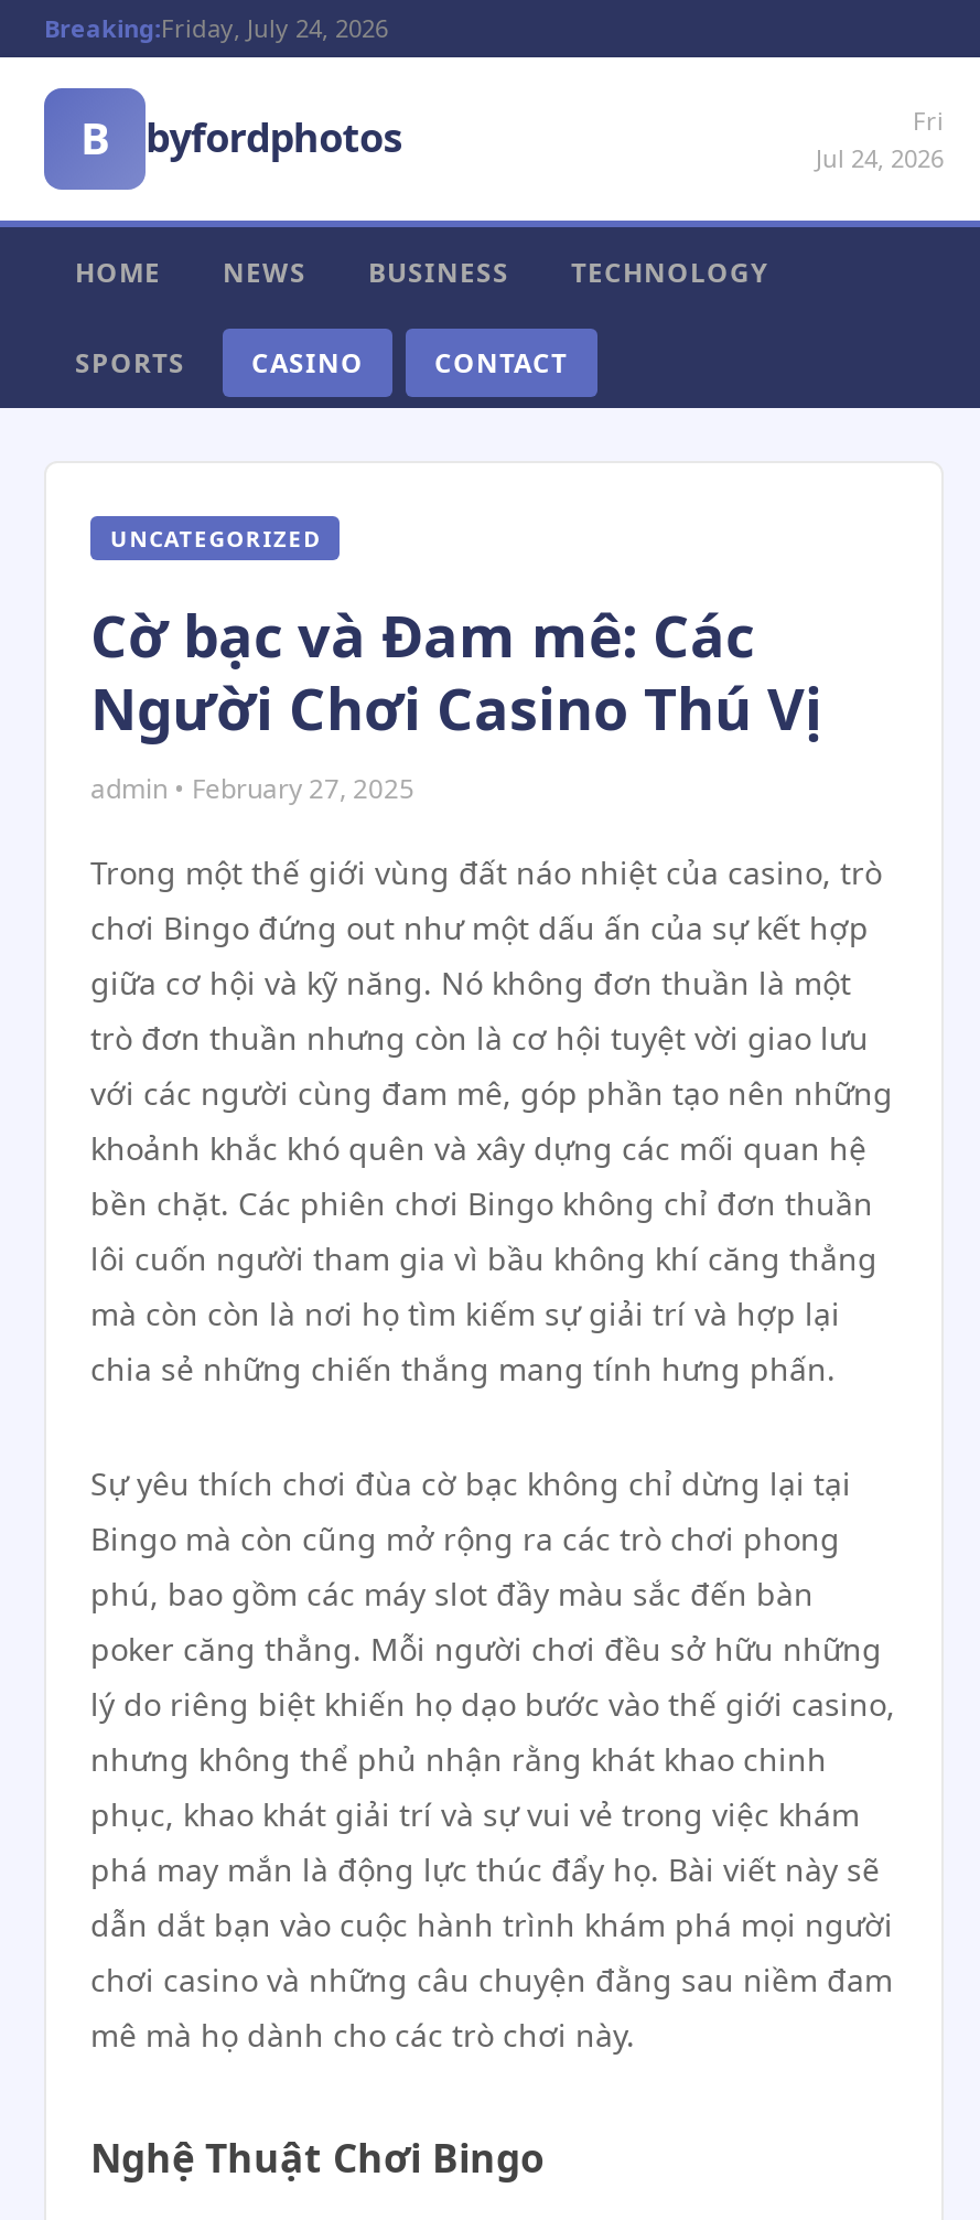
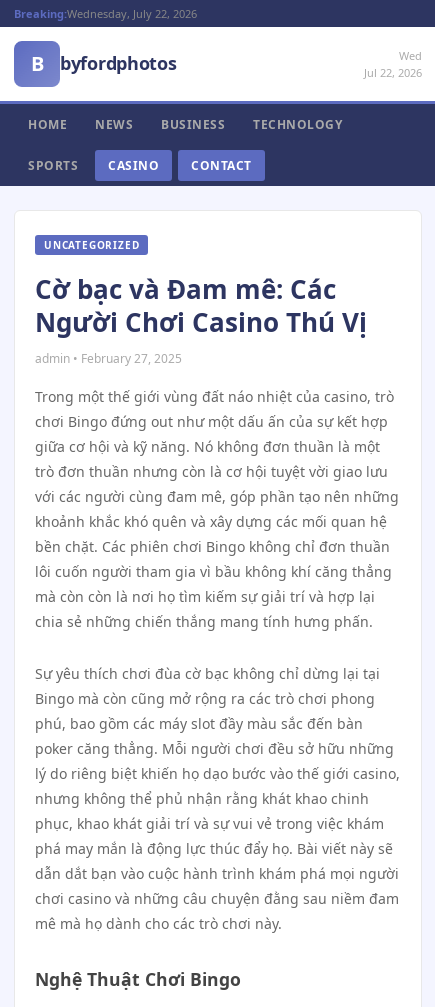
[44,11,388,44] Breaking:Friday, July 24, 2026 -> [14,6,197,21] Breaking:Wednesday, July 22, 2026
[816,104,944,174] Fri | Jul 24, 2026 -> [364,48,422,80] Wed | Jul 22, 2026

